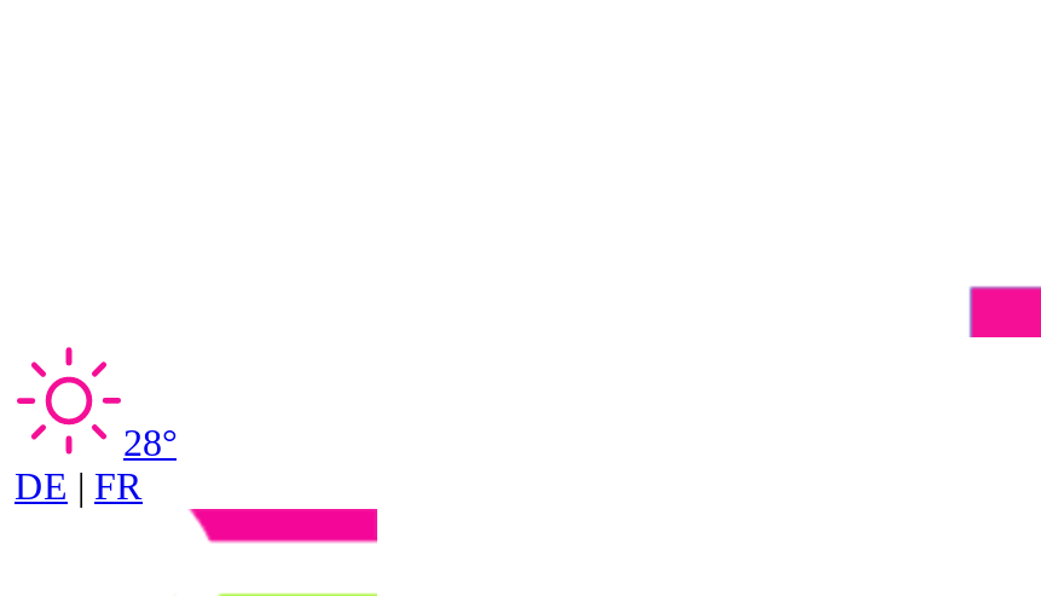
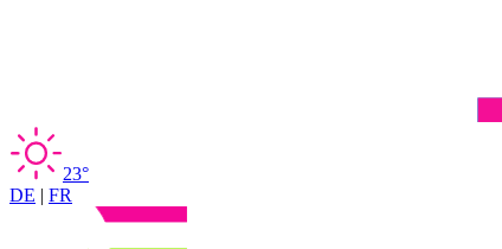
[123,422,177,463] 28° -> [63,164,89,184] 23°

